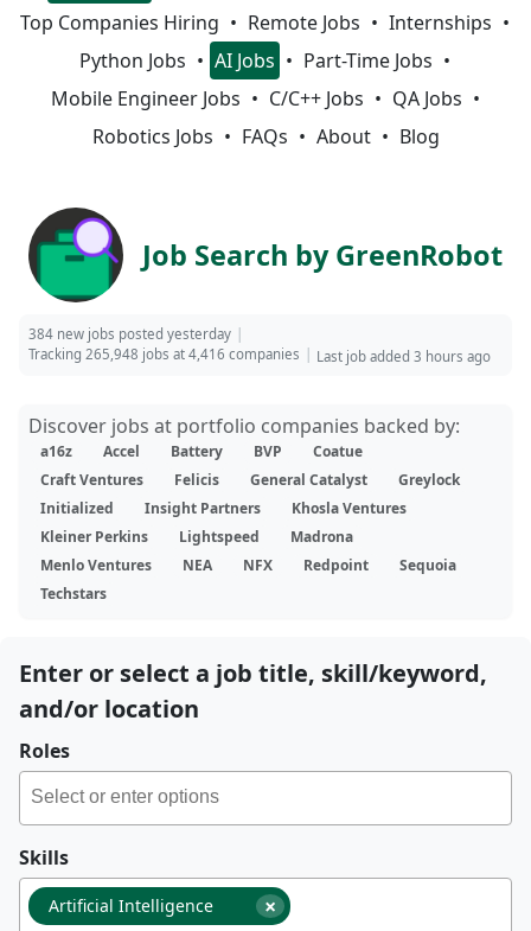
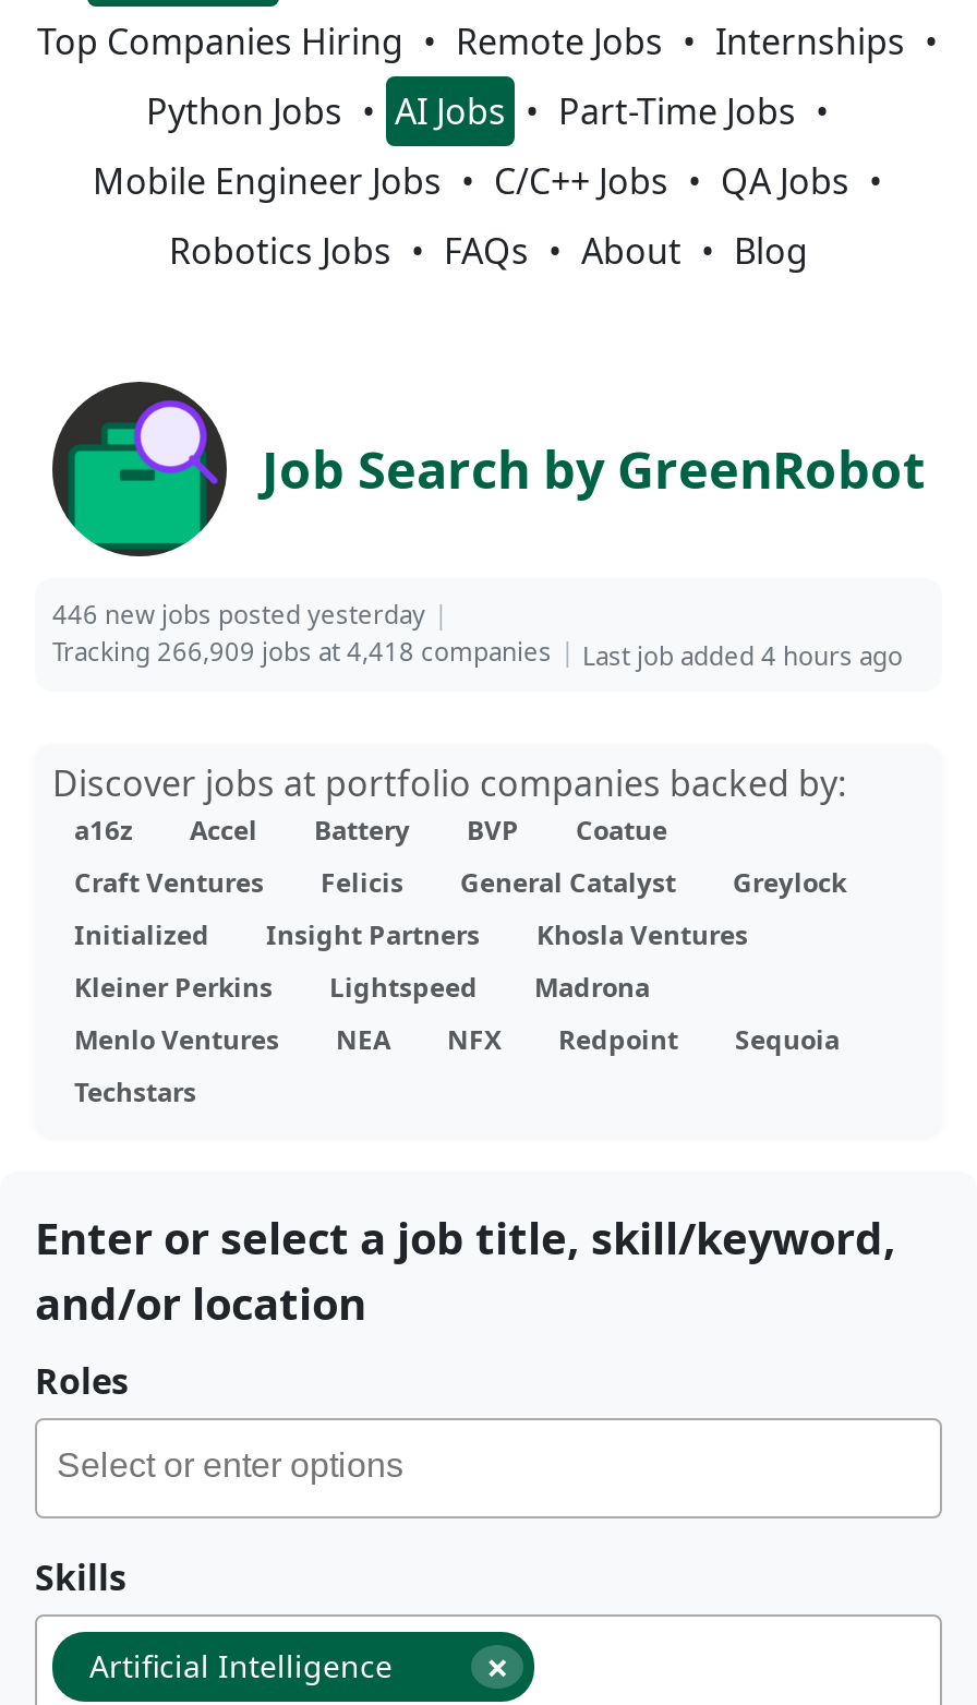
[28,325,231,343] 384 new jobs posted yesterday -> [52,598,425,631] 446 new jobs posted yesterday
[28,345,300,363] Tracking 265,948 jobs at 4,416 companies -> [52,635,552,668] Tracking 266,909 jobs at 4,418 companies
[316,347,491,365] Last job added 3 hours ago -> [582,639,903,672] Last job added 4 hours ago

